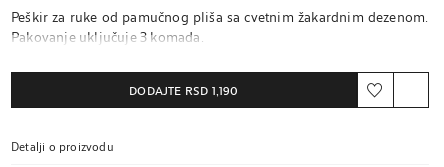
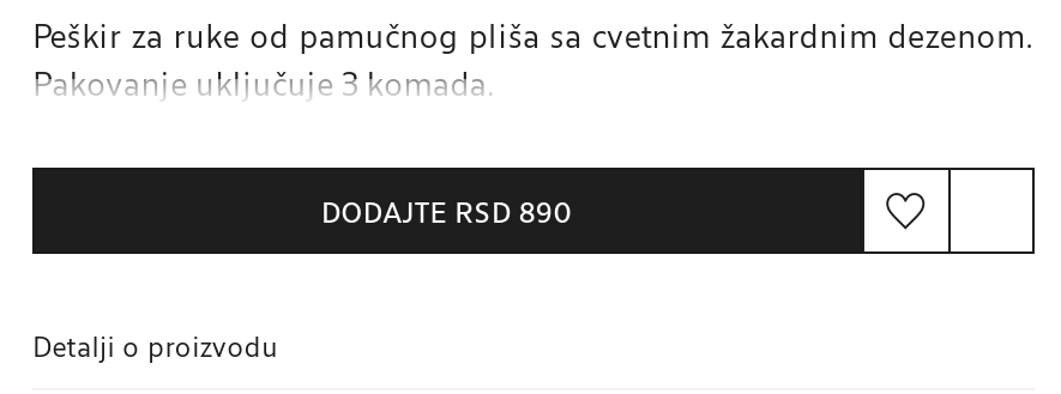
[129,83,239,97] DODAJTE RSD 1,190 -> [321,194,573,227] DODAJTE RSD 890

